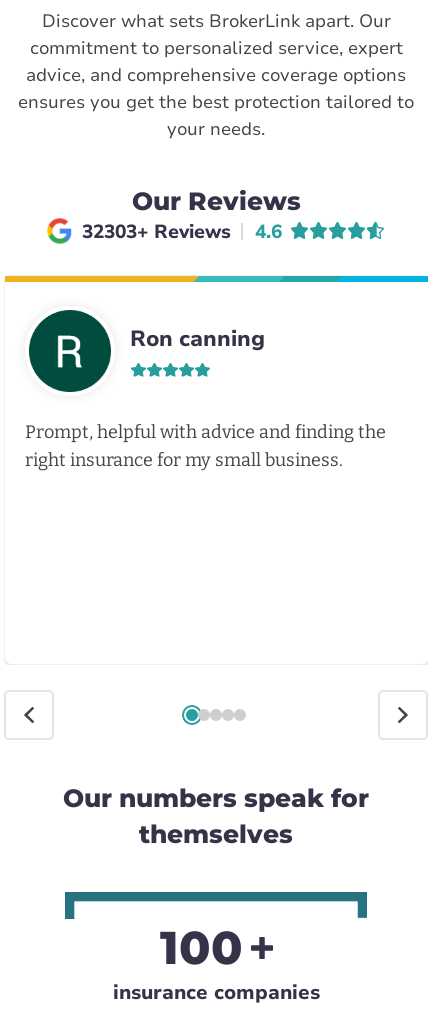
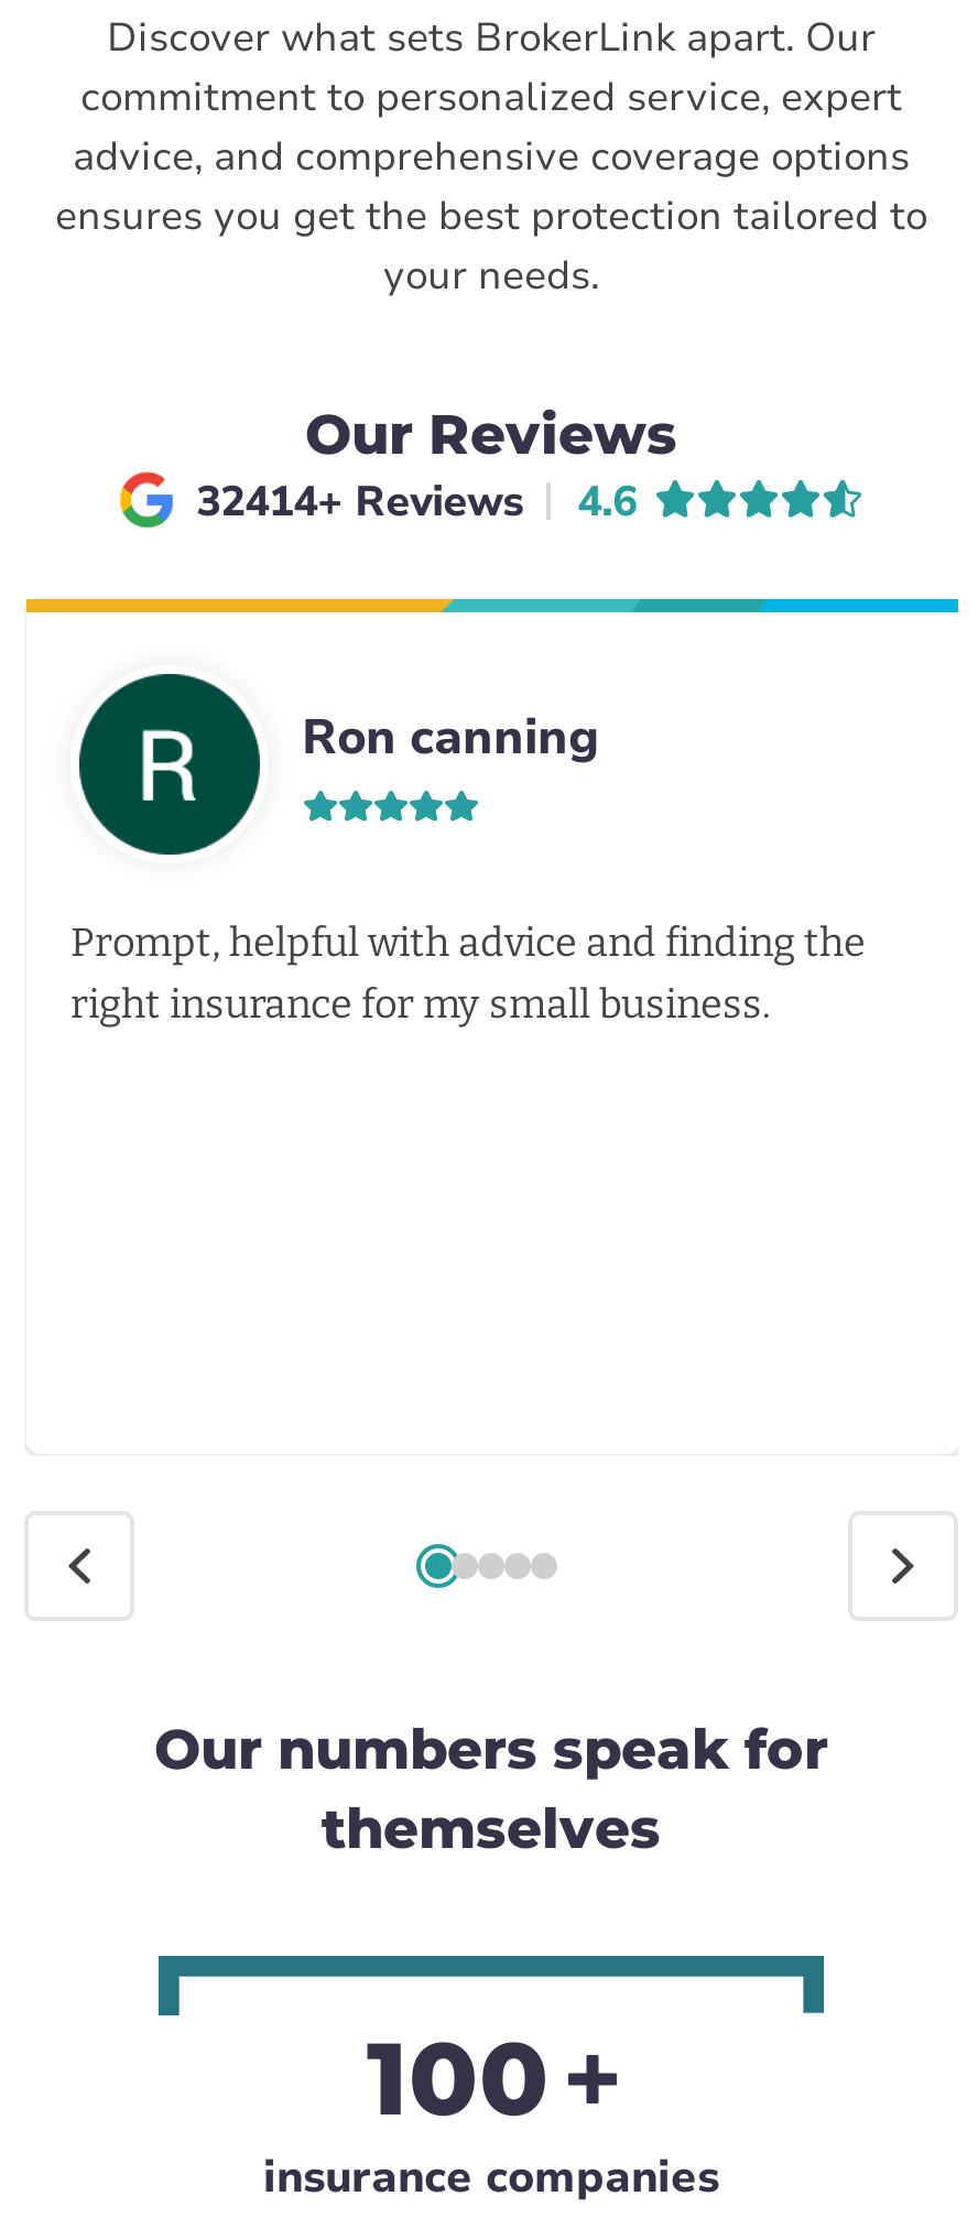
[82,219,231,245] 32303+ Reviews -> [196,474,524,531] 32414+ Reviews

